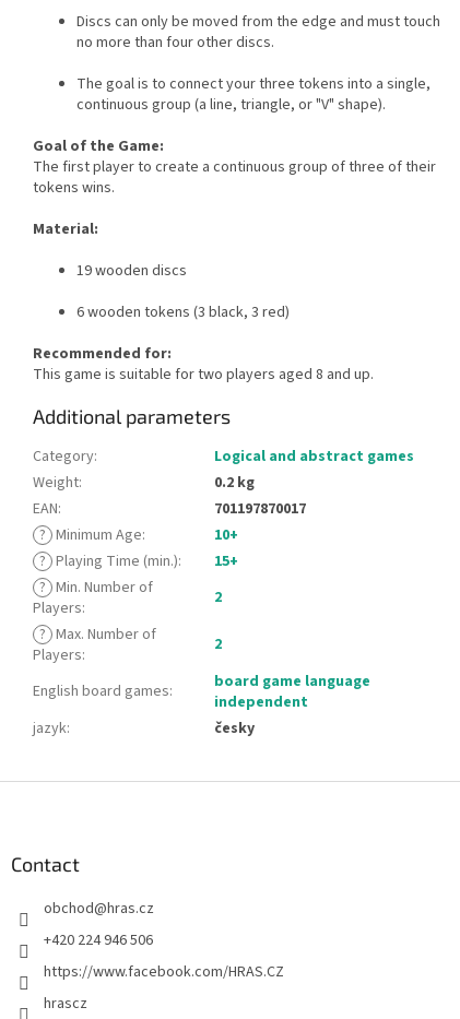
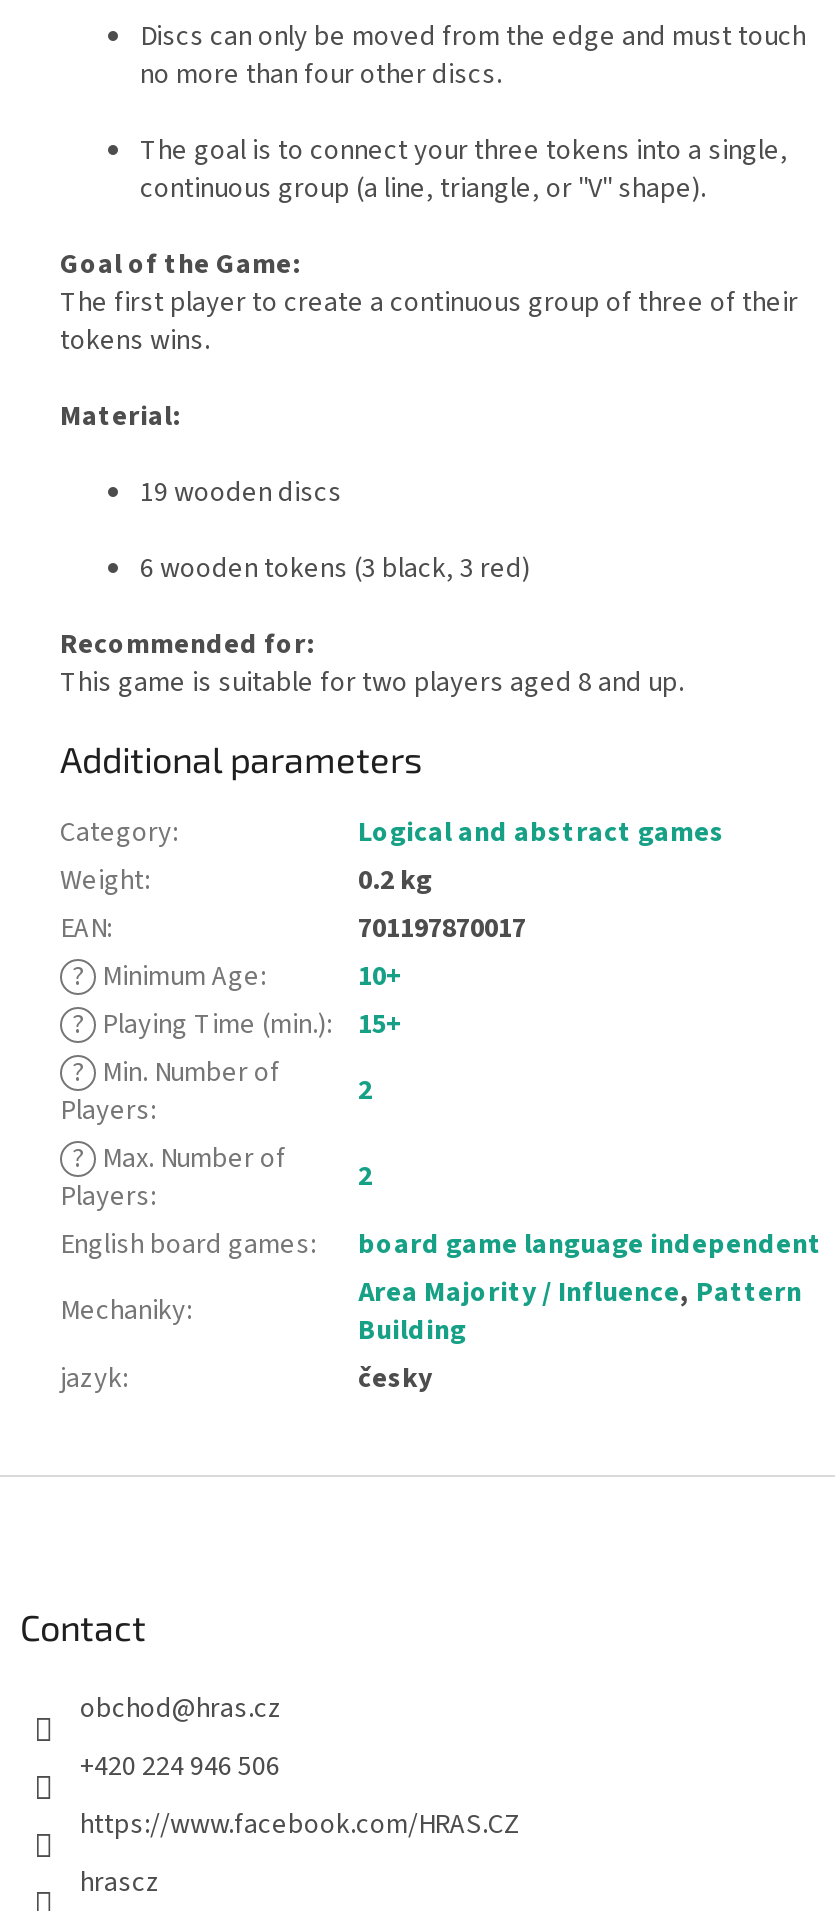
[214,670,370,713] board game language | independent -> [60,1224,822,1350] board game language independent | Mechaniky: | Area Majority / Influence, Pattern | Building

